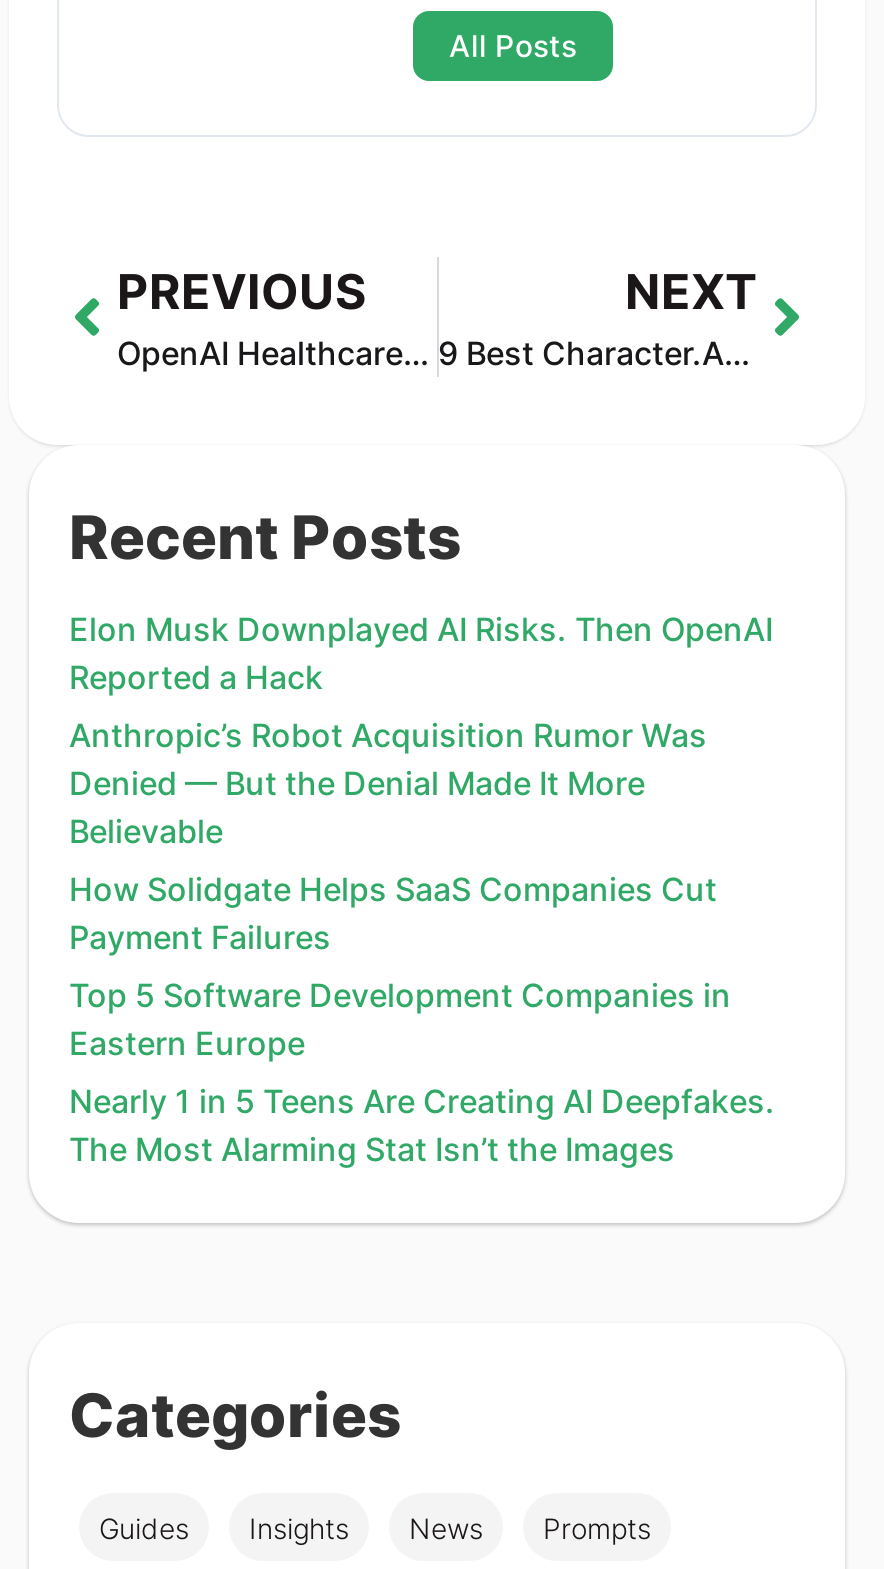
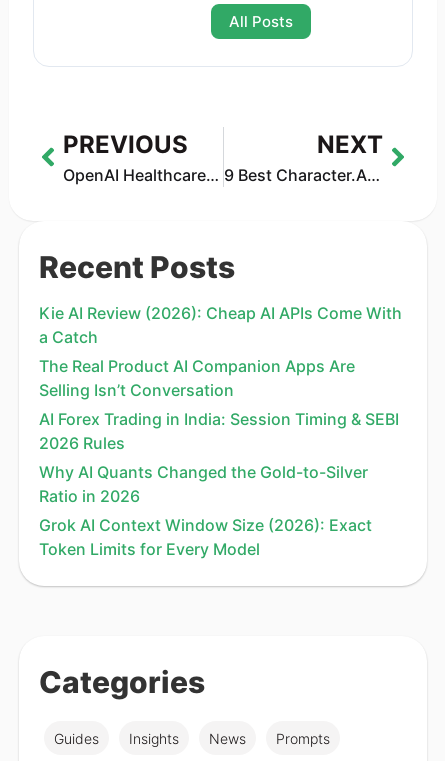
[69,610,775,1170] Elon Musk Downplayed AI Risks. Then OpenAI | Reported a Hack | Anthropic’s Robot Acquisition Rumor Was | Denied — But the Denial Made It More | Believable | How Solidgate Helps SaaS Companies Cut | Payment Failures | Top 5 Software Development Companies in | Eastern Europe | Nearly 1 in 5 Teens Are Creating AI Deepfakes. | The Most Alarming Stat Isn’t the Images -> [39,303,402,559] Kie AI Review (2026): Cheap AI APIs Come With | a Catch | The Real Product AI Companion Apps Are | Selling Isn’t Conversation | AI Forex Trading in India: Session Timing & SEBI | 2026 Rules | Why AI Quants Changed the Gold-to-Silver | Ratio in 2026 | Grok AI Context Window Size (2026): Exact | Token Limits for Every Model

